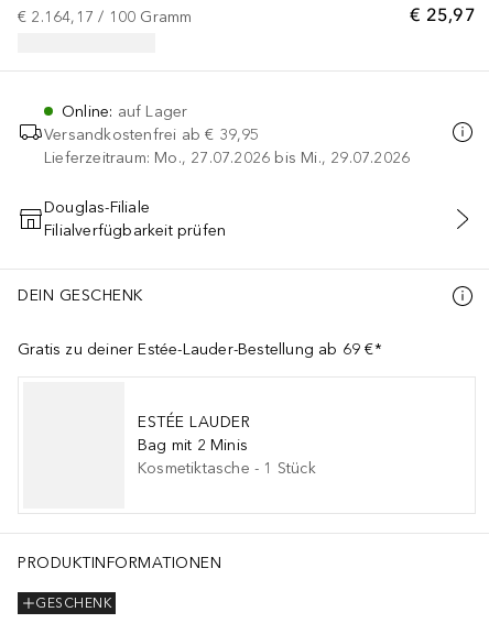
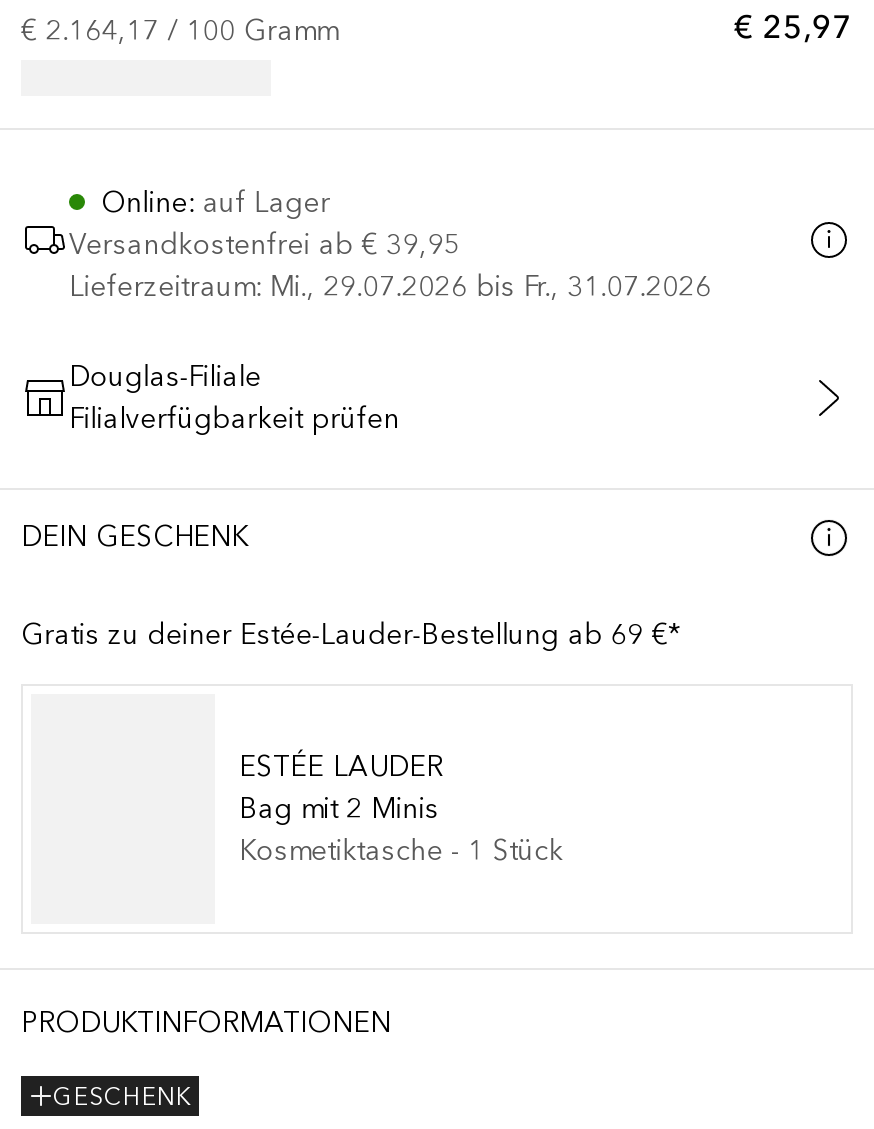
[44,148,410,167] Lieferzeitraum: Mo., 27.07.2026 bis Mi., 29.07.2026 -> [69,270,711,304] Lieferzeitraum: Mi., 29.07.2026 bis Fr., 31.07.2026

